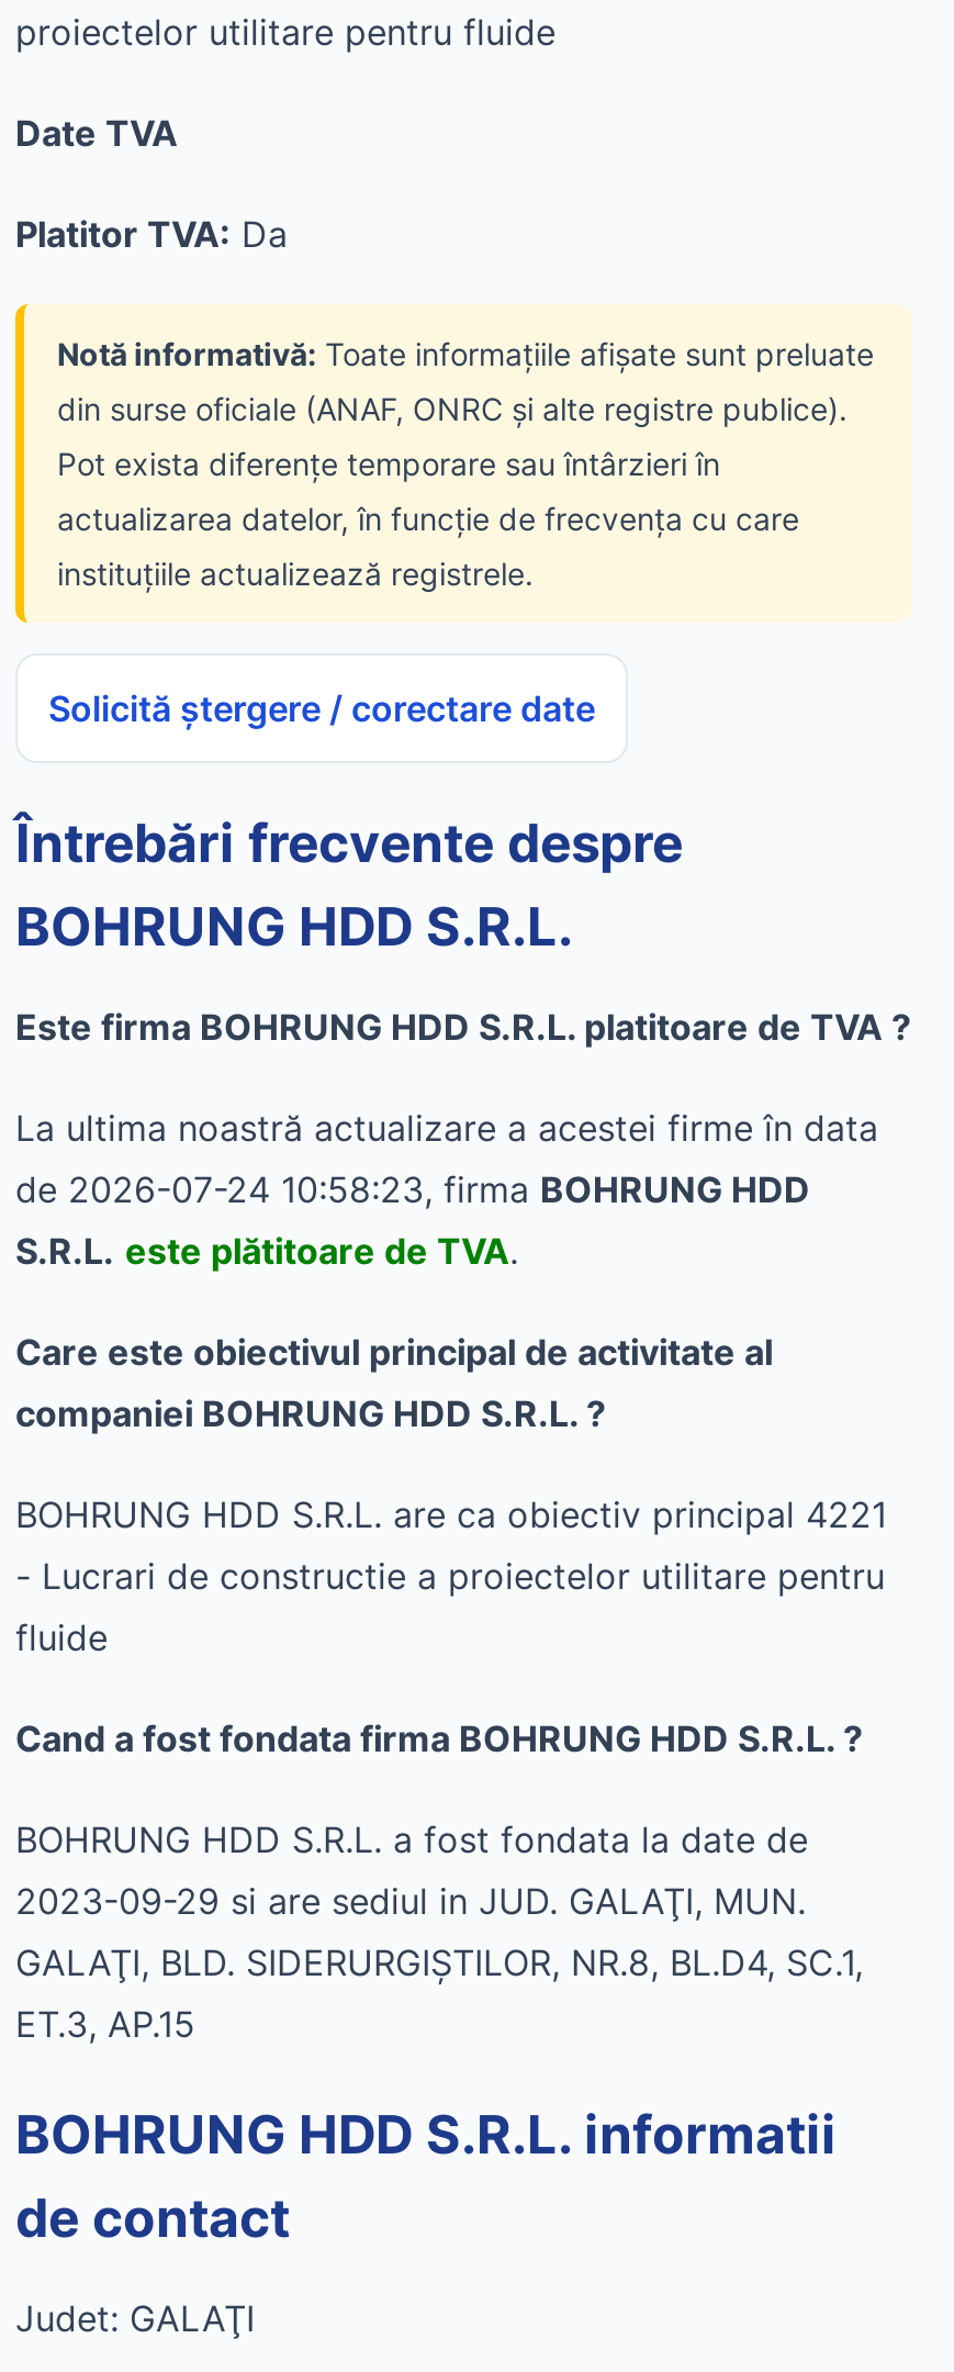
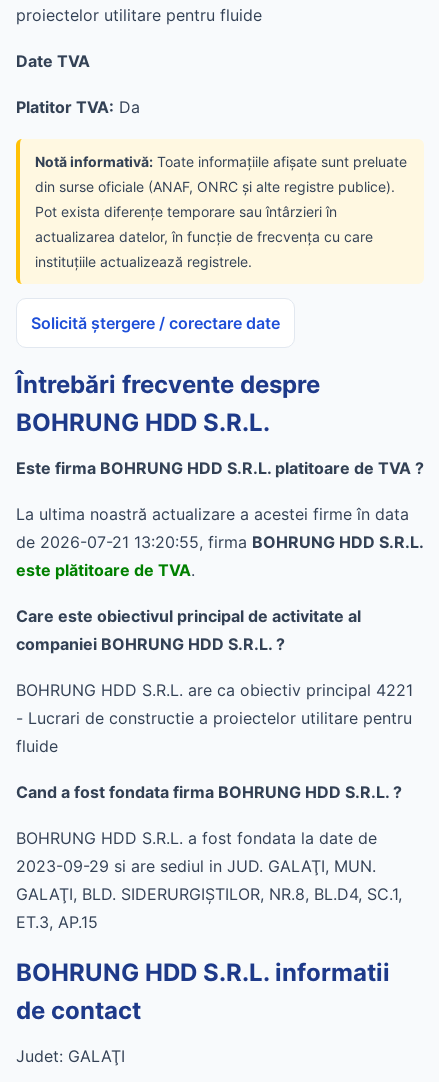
[15,1167,810,1273] de 2026-07-24 10:58:23, firma BOHRUNG HDD | S.R.L. este plătitoare de TVA. -> [16,532,424,580] de 2026-07-21 13:20:55, firma BOHRUNG HDD S.R.L. | este plătitoare de TVA.

